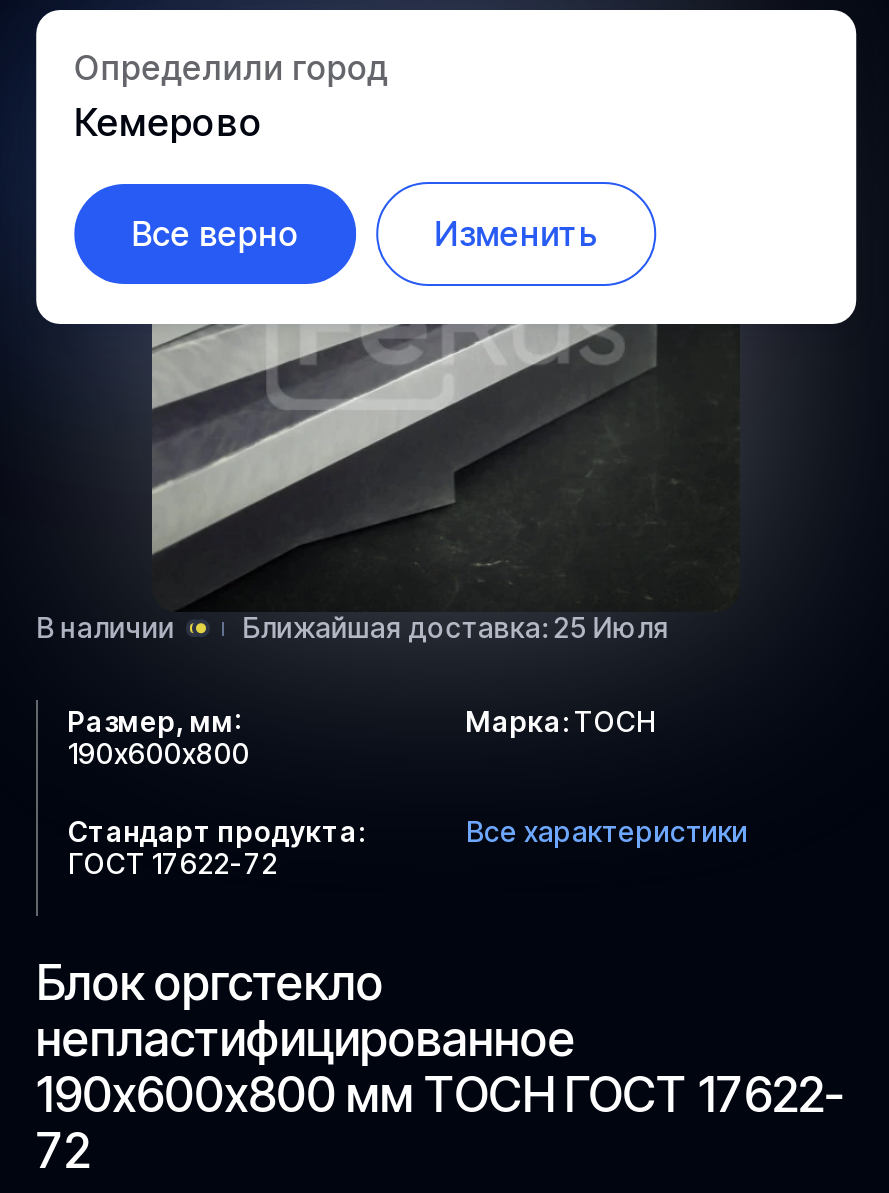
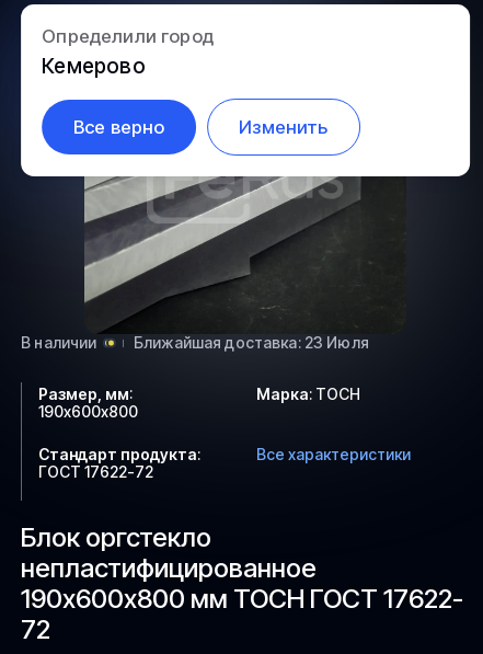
[242,611,670,645] Ближайшая доставка: 25 Июля -> [134,333,369,352] Ближайшая доставка: 23 Июля

